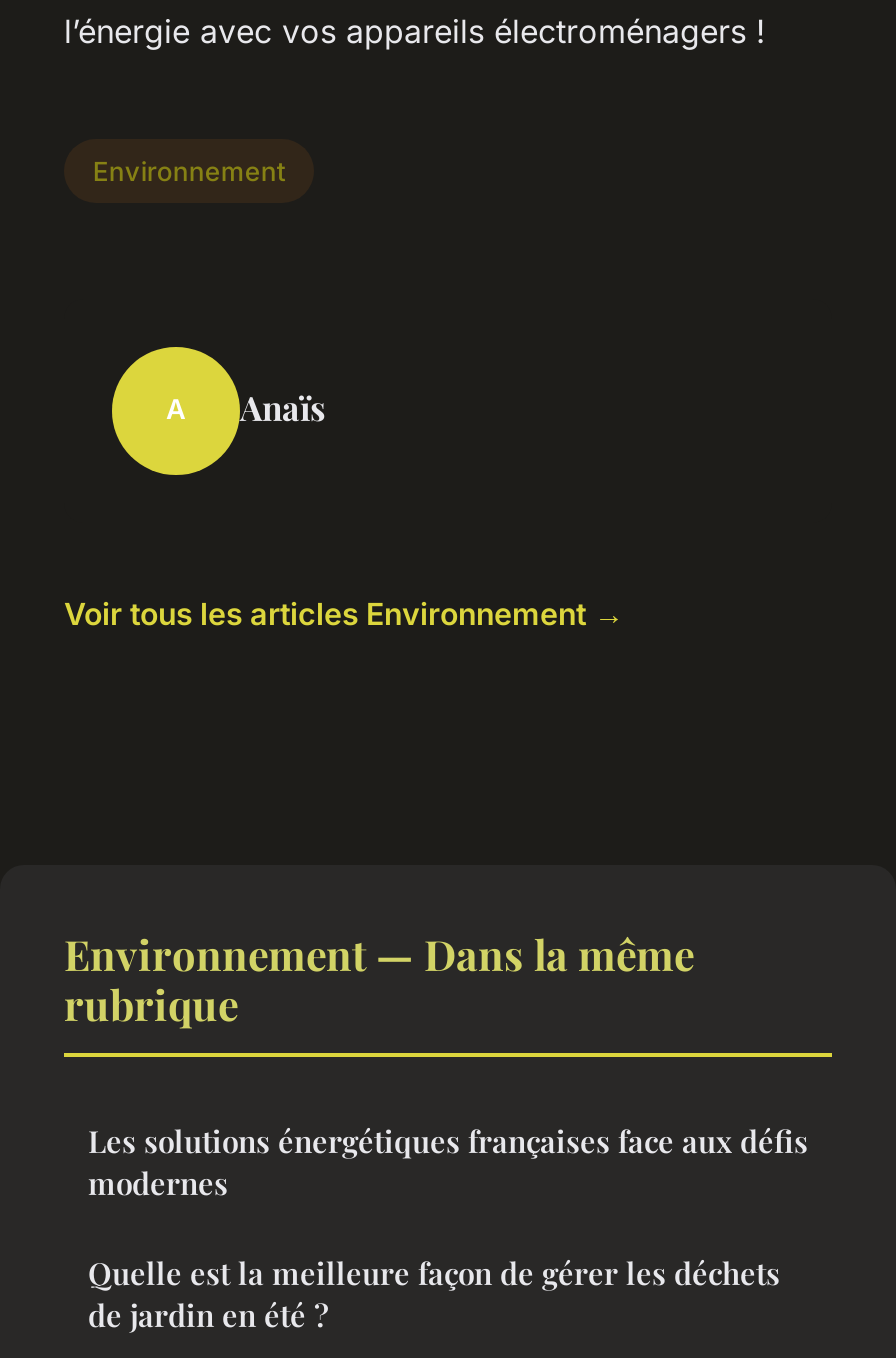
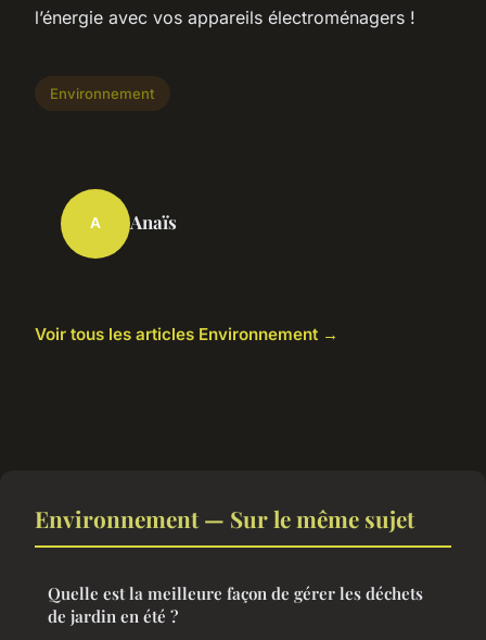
[64,924,808,1202] Environnement — Dans la même | rubrique | Les solutions énergétiques françaises face aux défis | modernes -> [35,503,414,533] Environnement — Sur le même sujet

